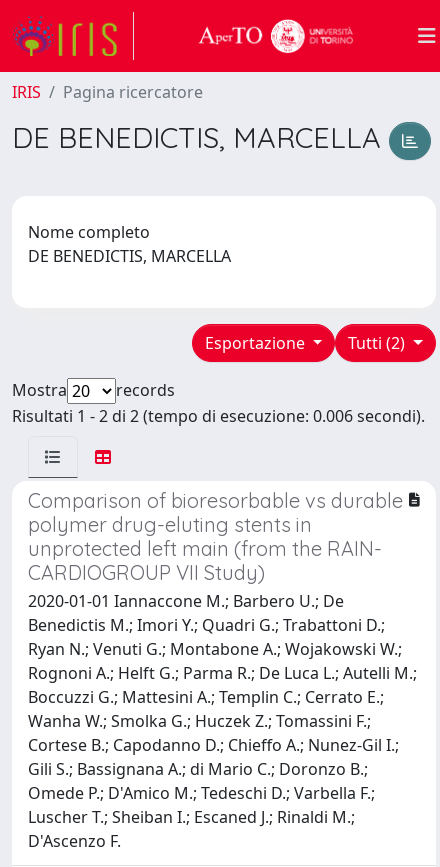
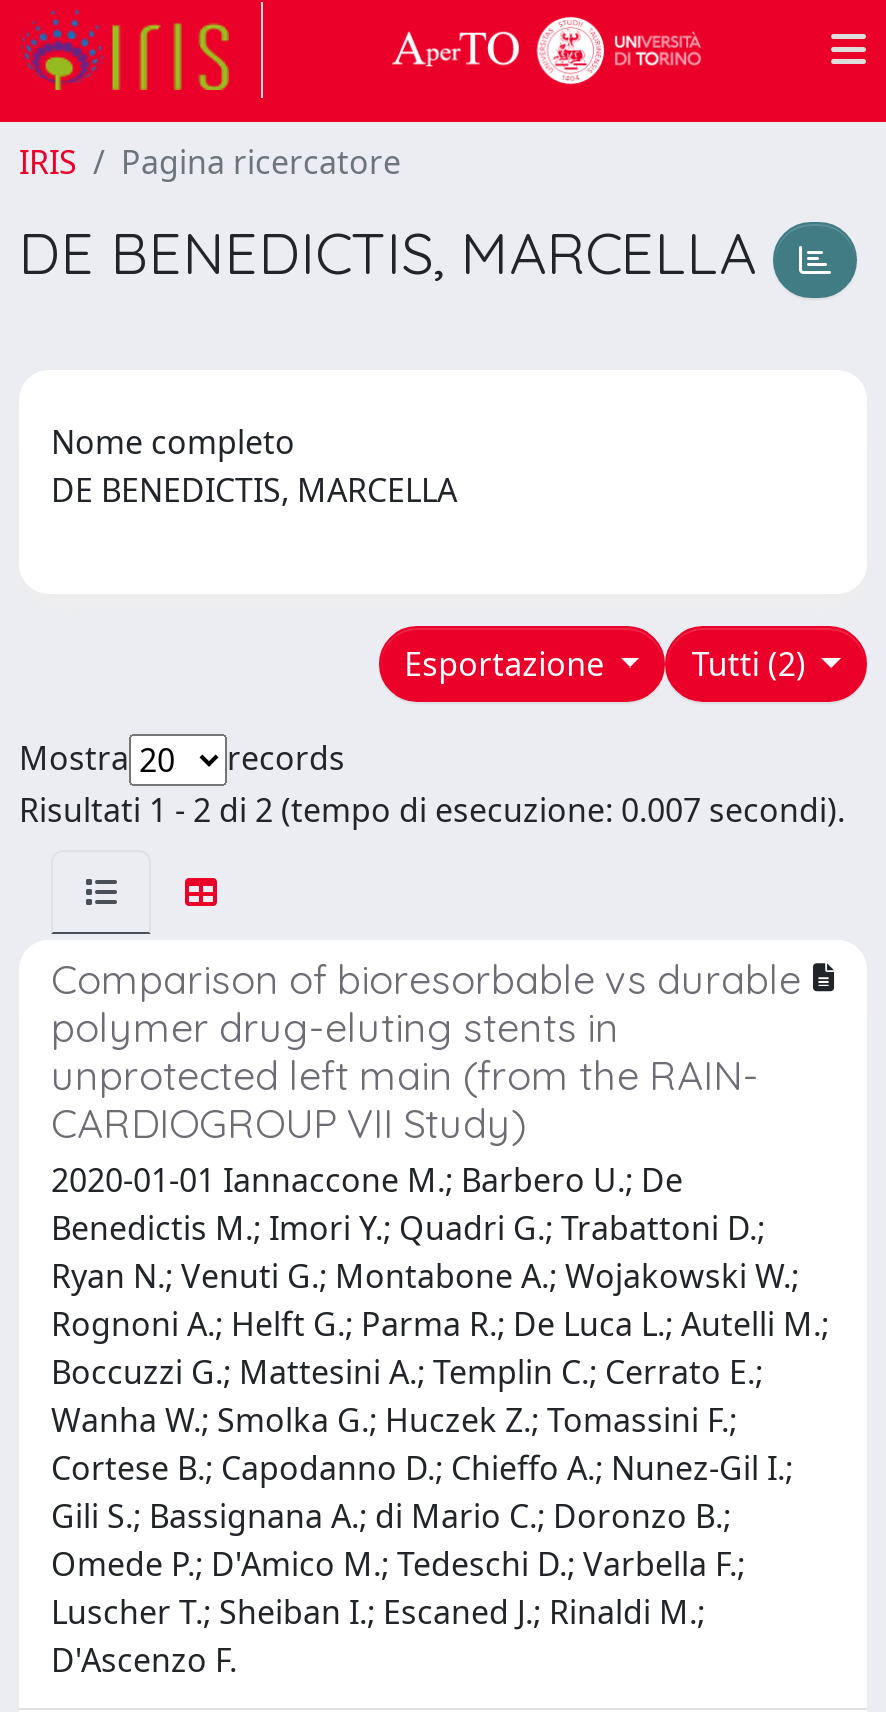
[12,405,425,427] Risultati 1 - 2 di 2 (tempo di esecuzione: 0.006 secondi). -> [19,788,845,832] Risultati 1 - 2 di 2 (tempo di esecuzione: 0.007 secondi).

